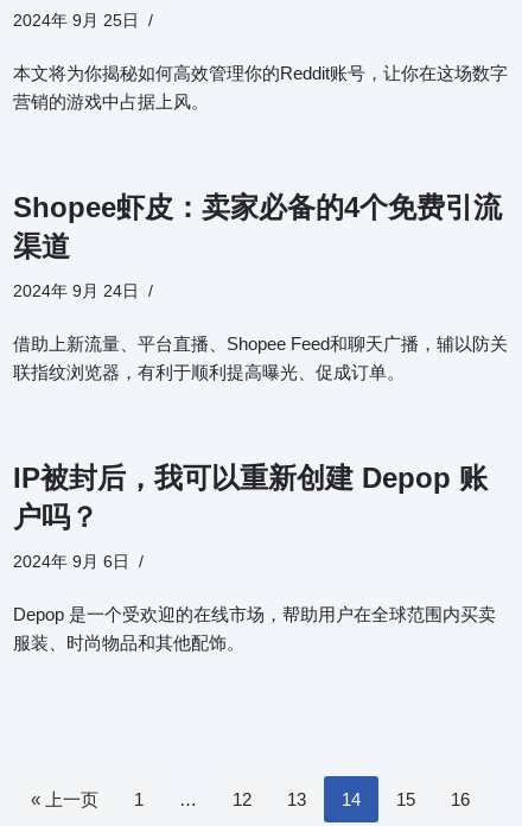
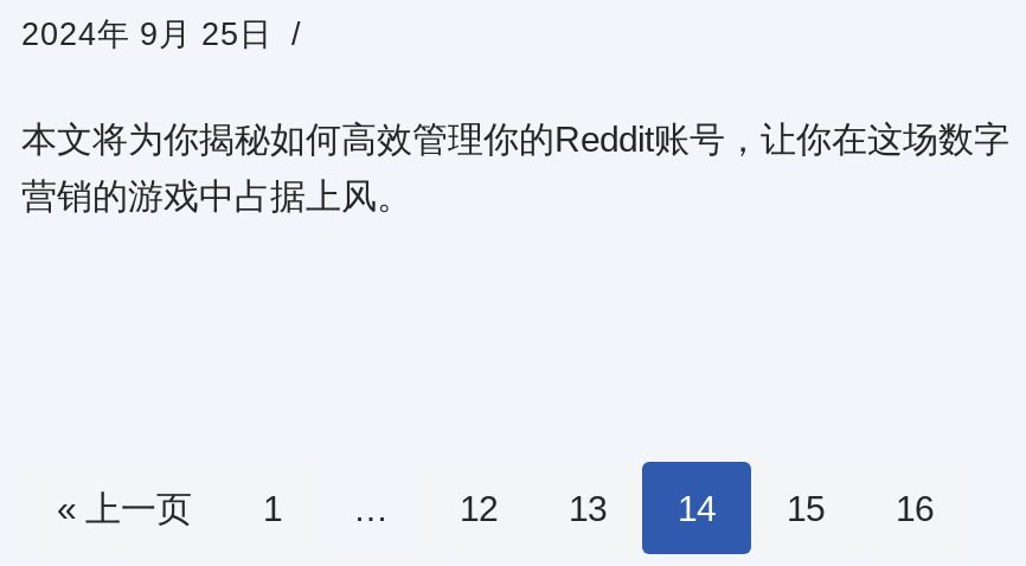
[13,191,508,653] Shopee虾皮：卖家必备的4个免费引流 | 渠道 | 2024年 9月 24日 | 借助上新流量、平台直播、Shopee Feed和聊天广播，辅以防关 | 联指纹浏览器，有利于顺利提高曝光、促成订单。 | IP被封后，我可以重新创建 Depop 账 | 户吗？ | 2024年 9月 6日 | Depop 是一个受欢迎的在线市场，帮助用户在全球范围内买卖 | 服装、时尚物品和其他配饰。 -> none

